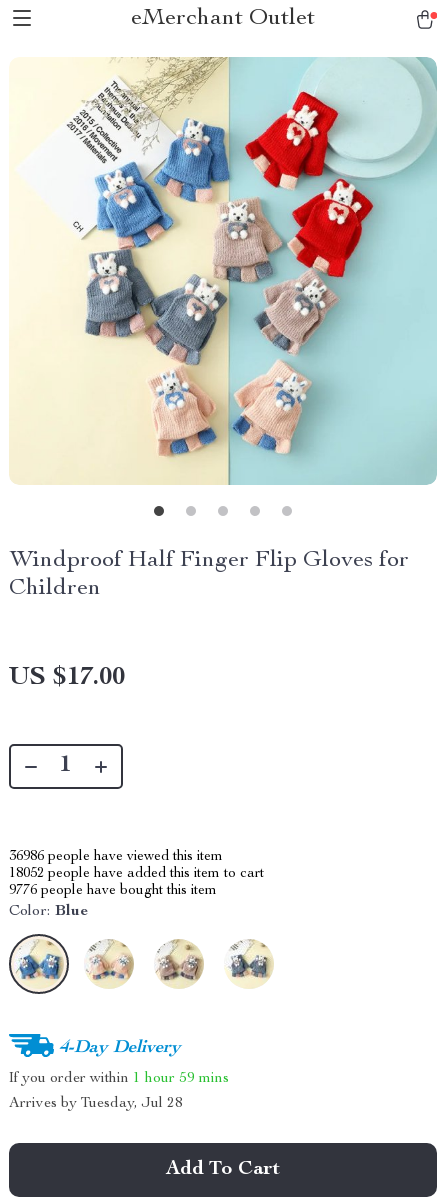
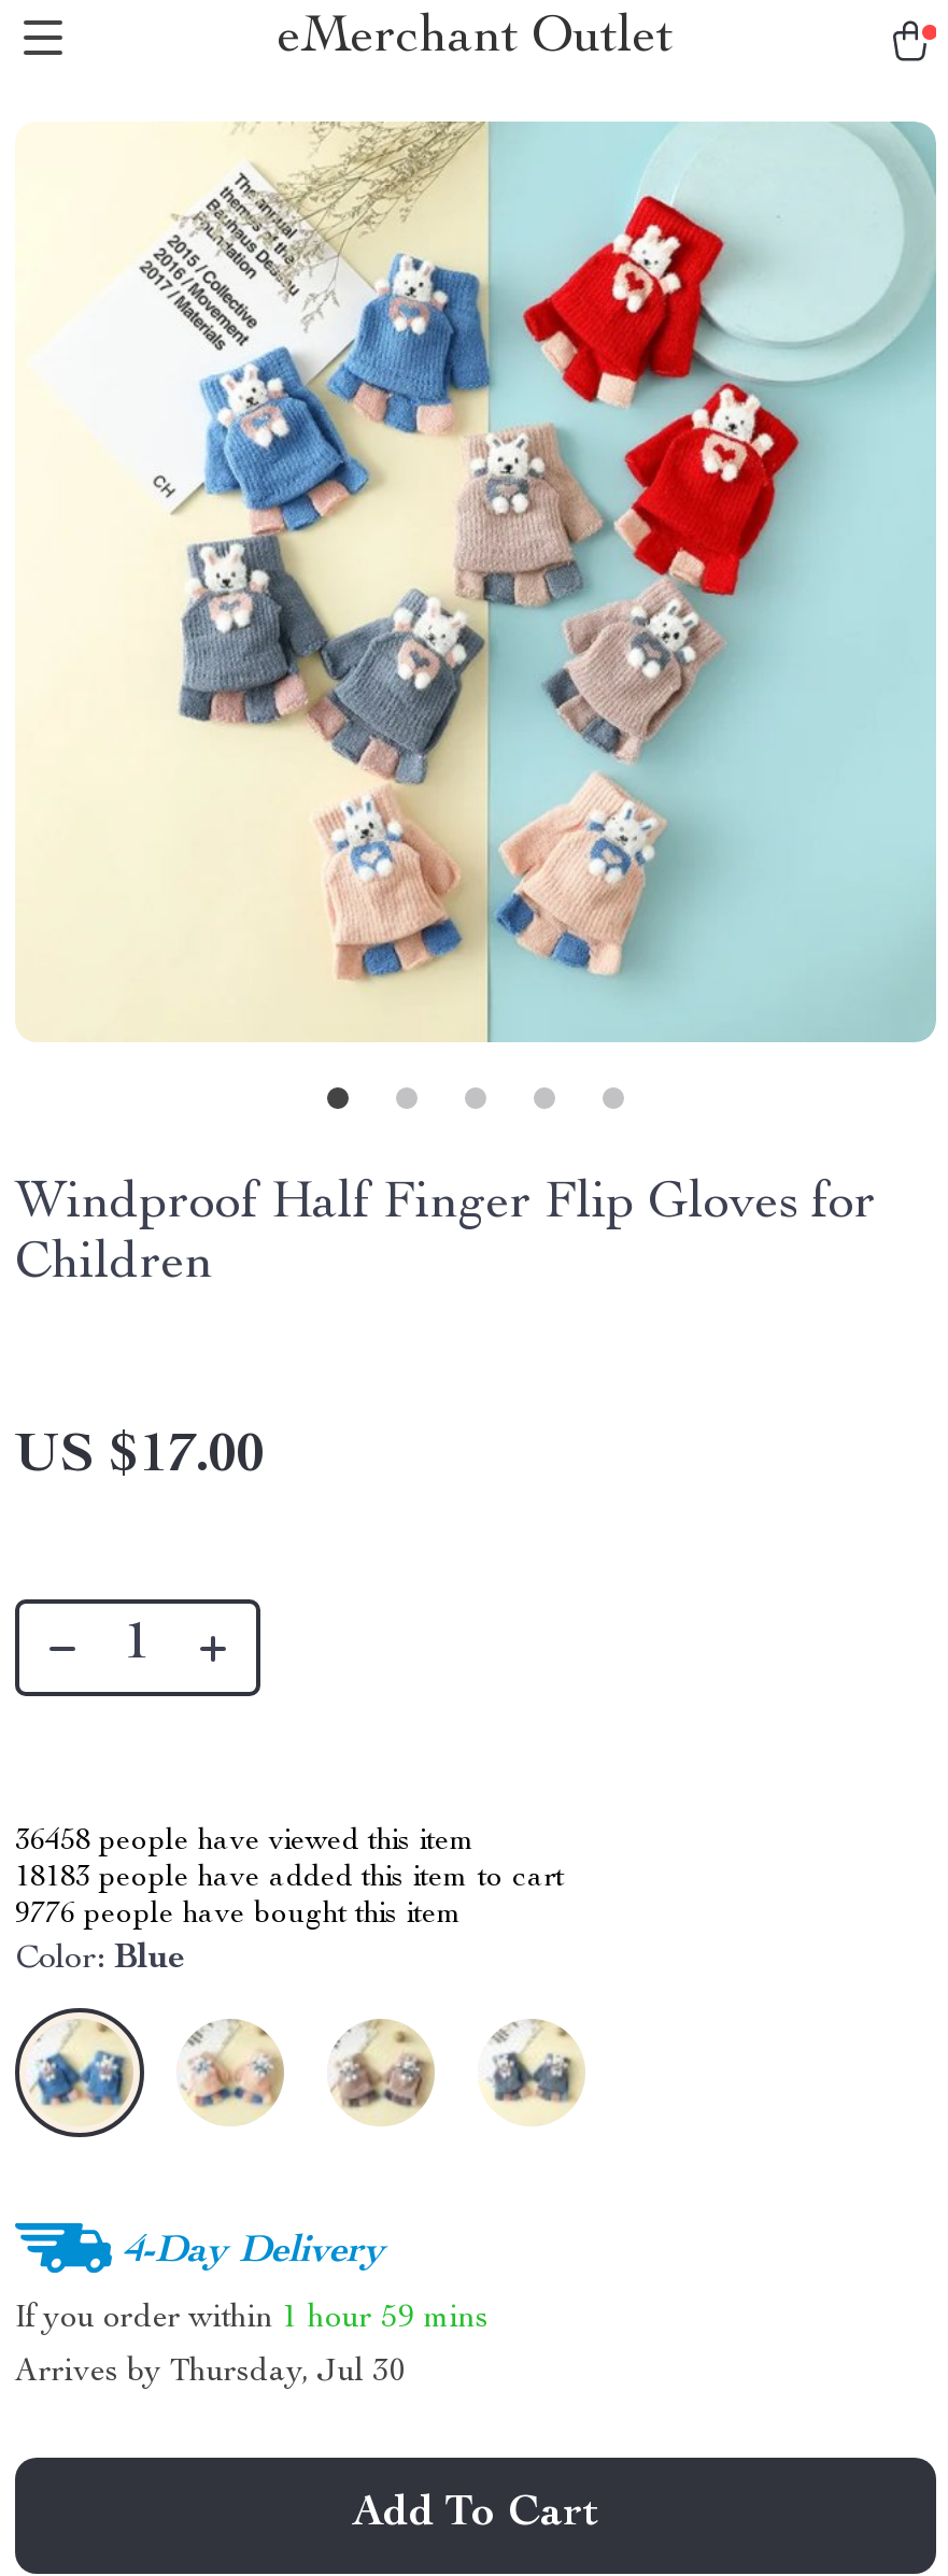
[9,850,223,864] 36986 people have viewed this item -> [15,1827,476,1858] 36458 people have viewed this item
[9,867,264,881] 18052 people have added this item to cart -> [15,1864,564,1894] 18183 people have added this item to cart
[9,1096,183,1111] Arrives by Tuesday, Jul 28 -> [15,2357,407,2389] Arrives by Thursday, Jul 30

